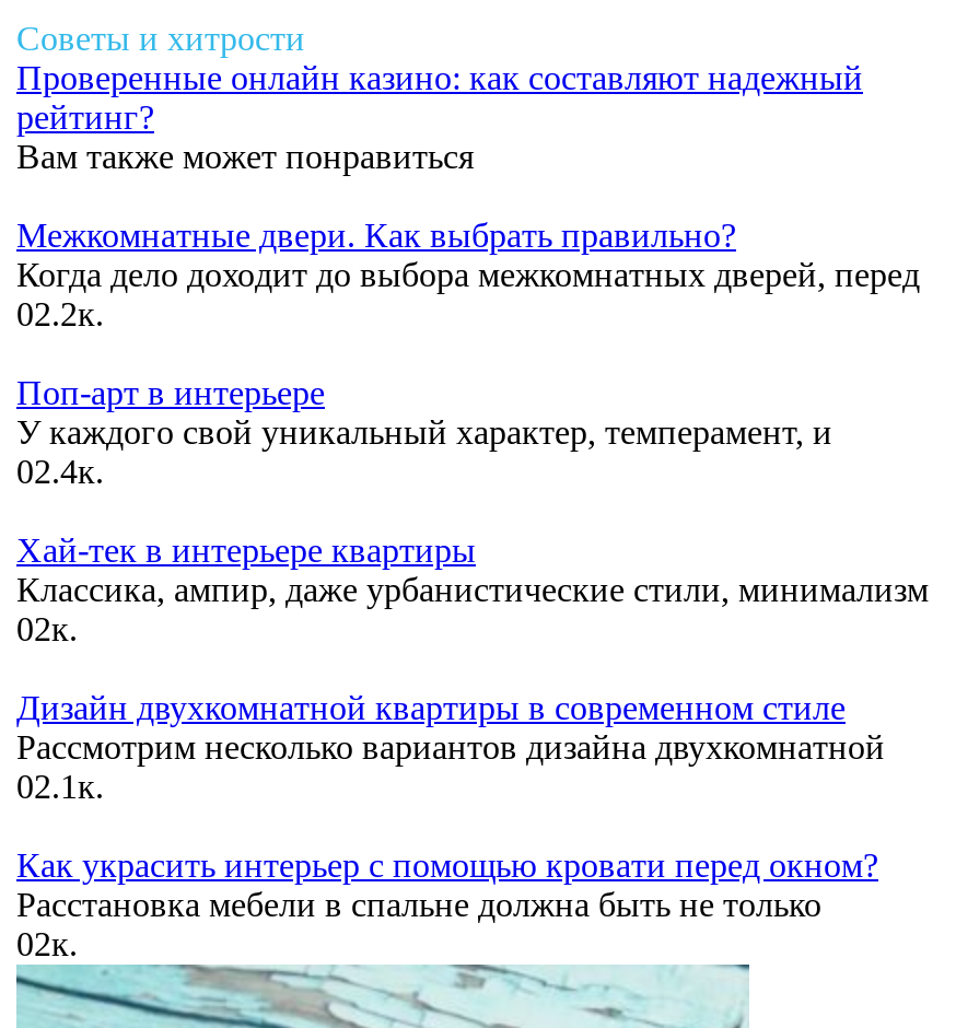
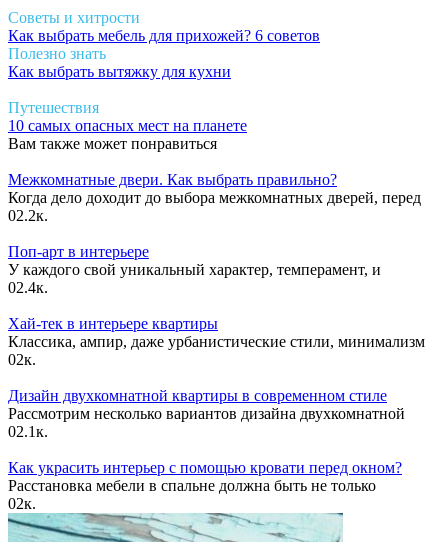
[16,59,863,136] Проверенные онлайн казино: как составляют надежный | рейтинг? -> [8,27,320,134] Как выбрать мебель для прихожей? 6 советов | Полезно знать | Как выбрать вытяжку для кухни | Путешествия | 10 самых опасных мест на планете

